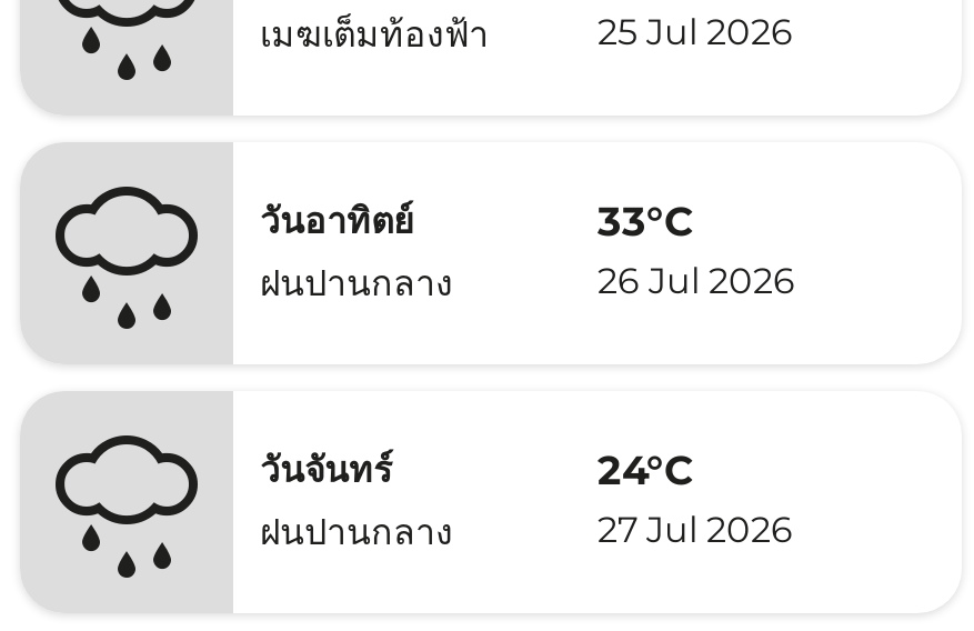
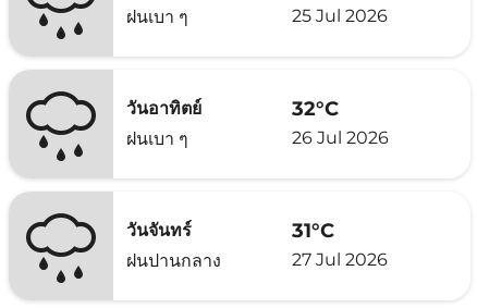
[260,13,489,56] เมฆเต็มท้องฟ้า -> [126,7,188,27] ฝนเบา ๆ
[598,197,693,246] 33°C -> [292,96,339,120] 32°C
[260,262,453,304] ฝนปานกลาง -> [126,128,188,149] ฝนเบา ๆ
[598,445,693,494] 24°C -> [292,218,334,242] 31°C

